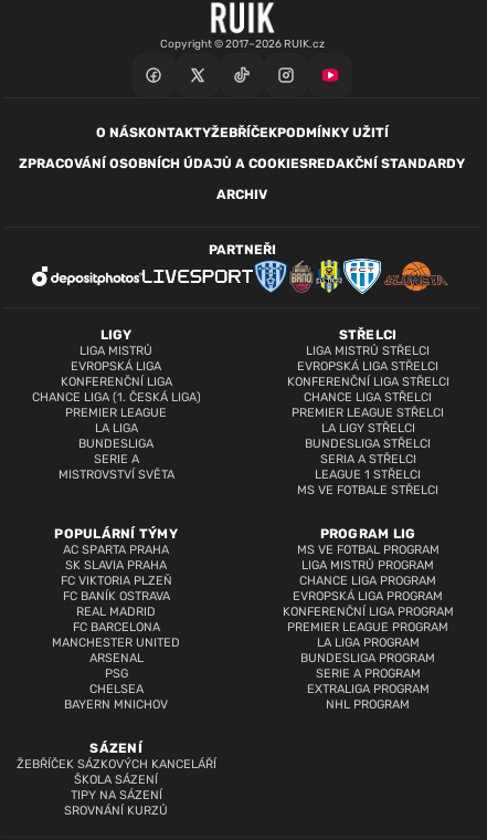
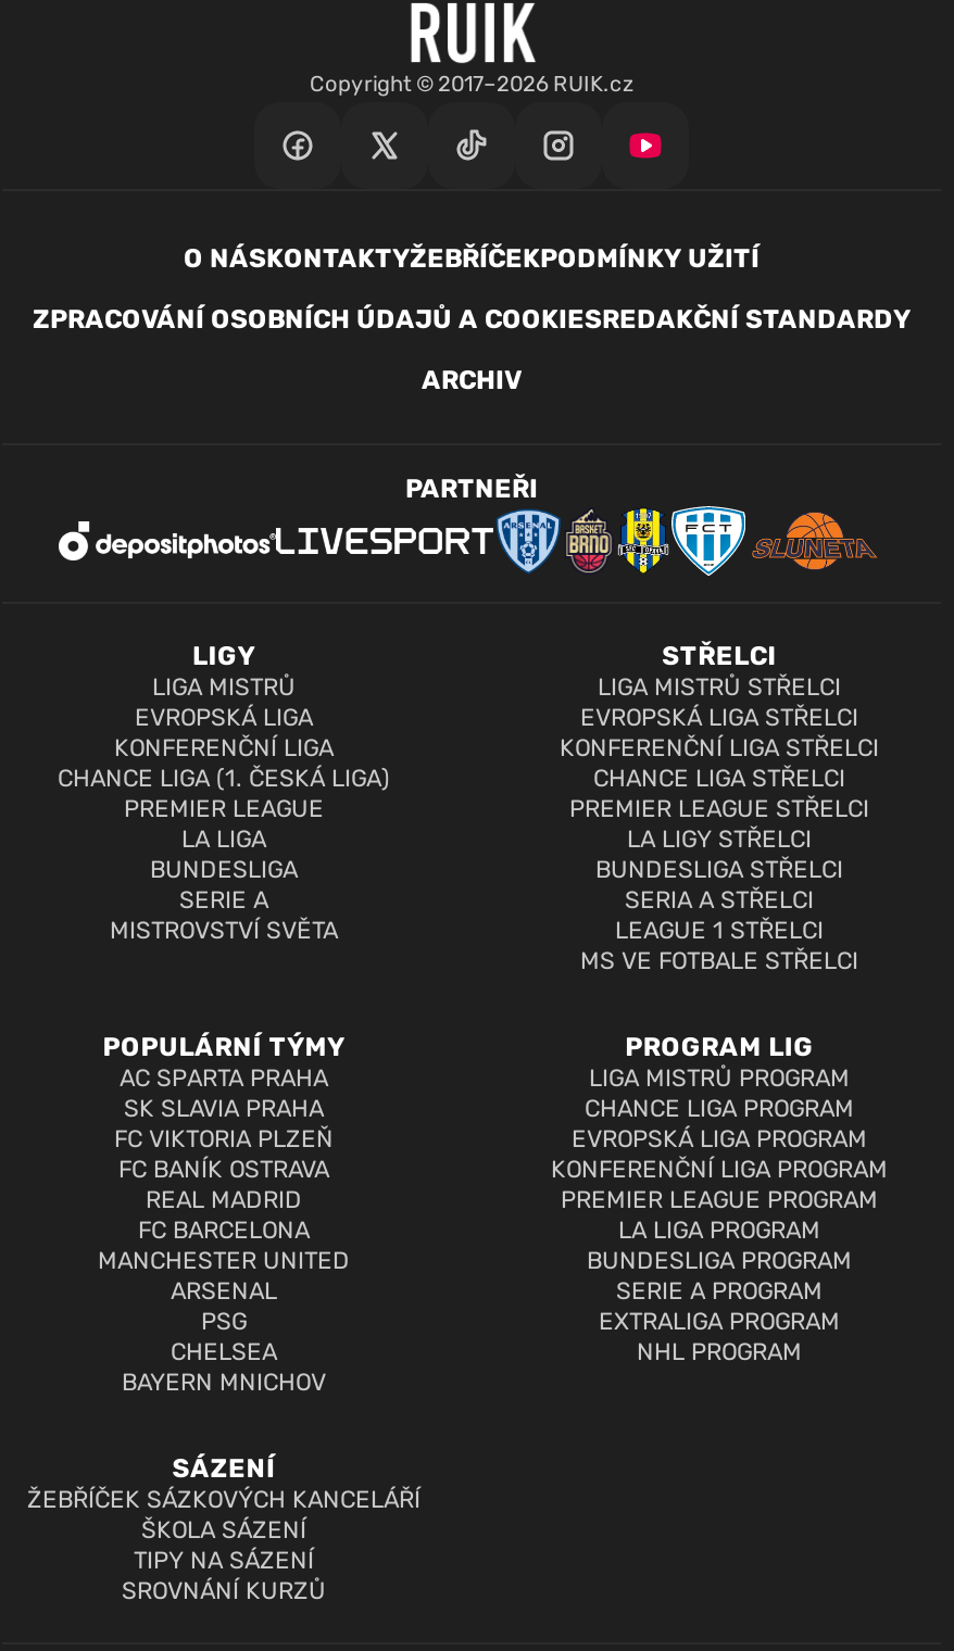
[297,543,439,557] MS VE FOTBAL PROGRAM -> none

